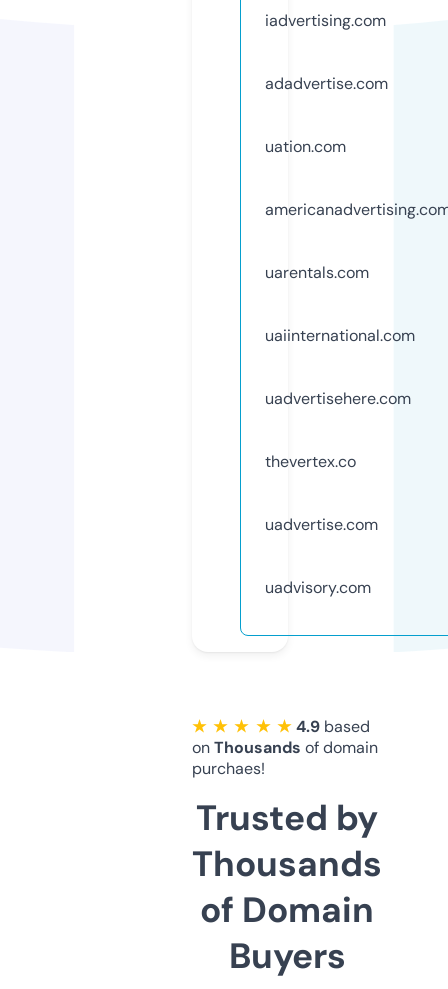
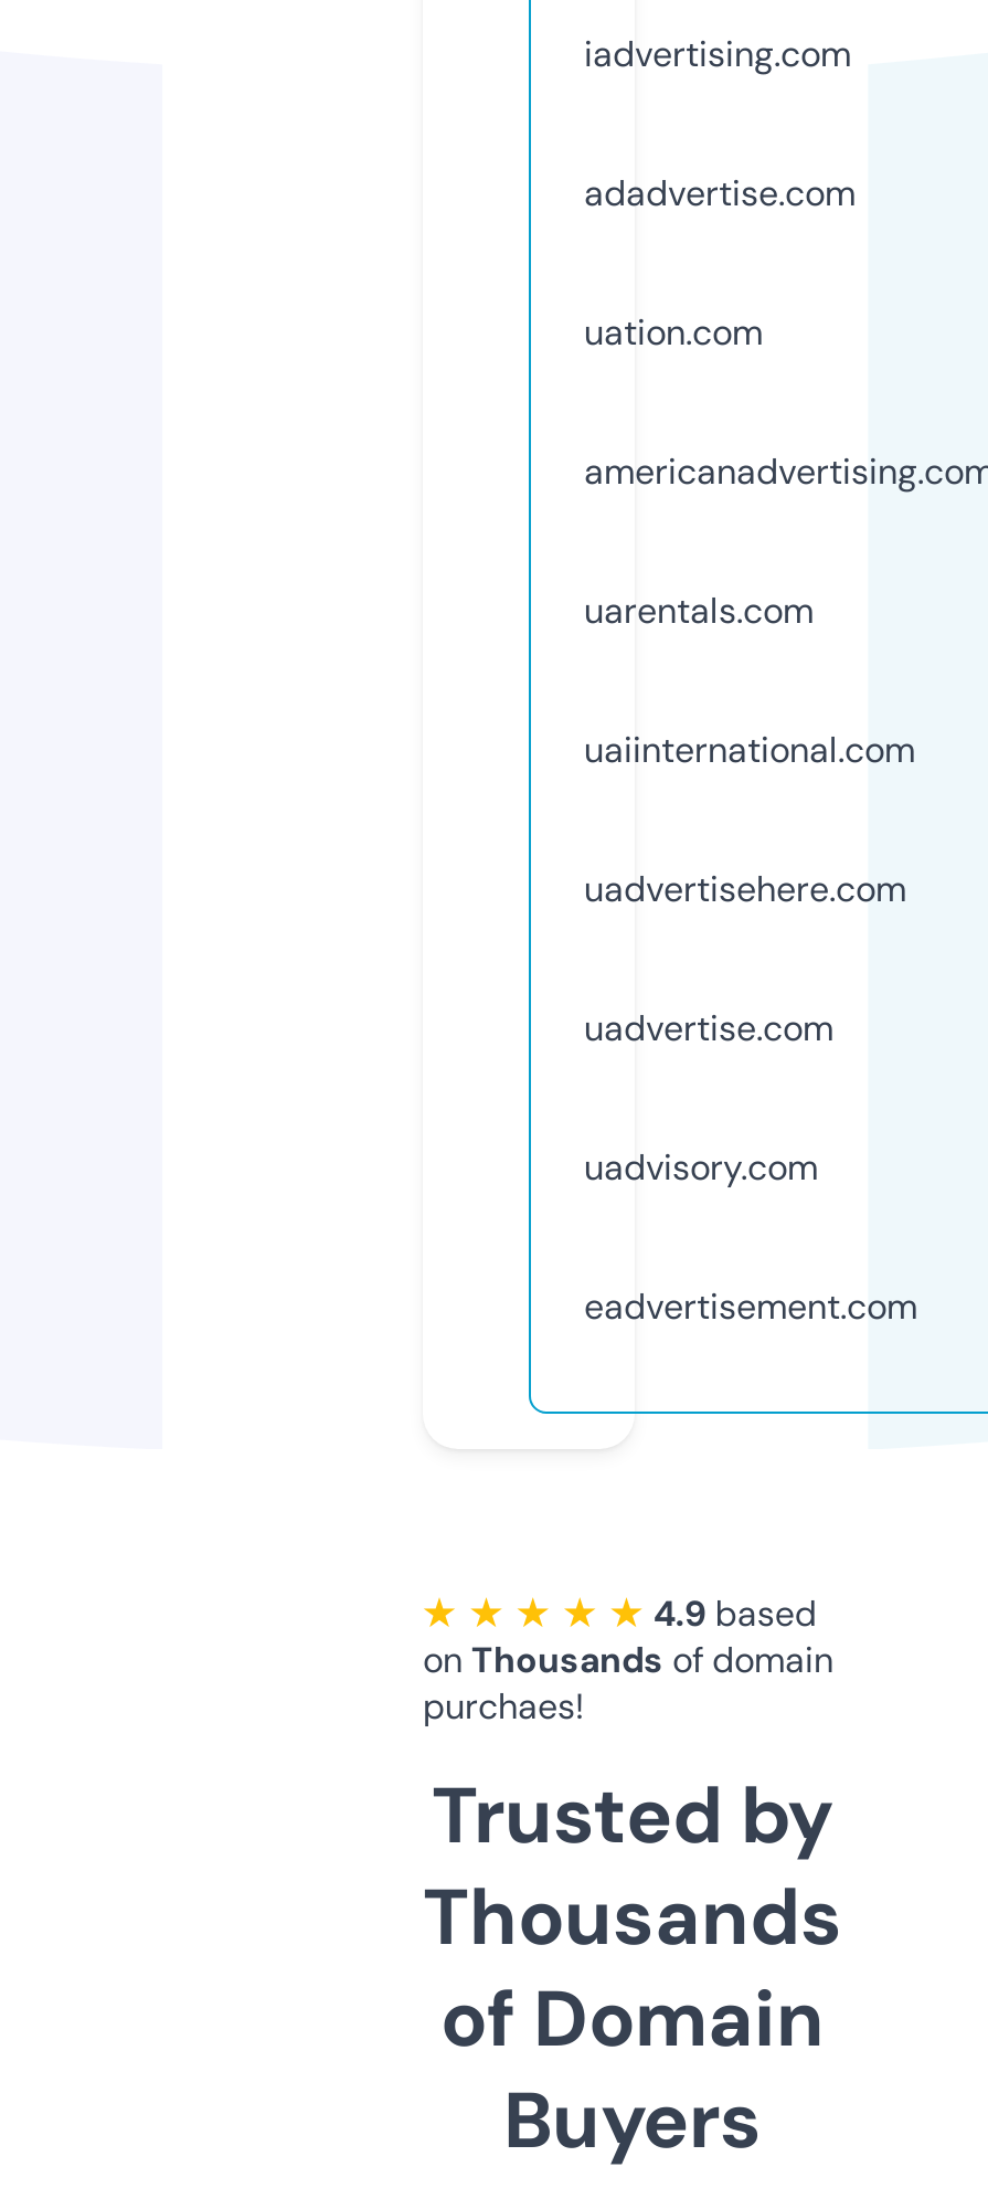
[265,451,356,472] thevertex.co -> none
moved [265,514,378,598] -> [584,1005,833,1190]: uadvertise.com | uadvisory.com
none -> [584,1283,917,1329] eadvertisement.com

